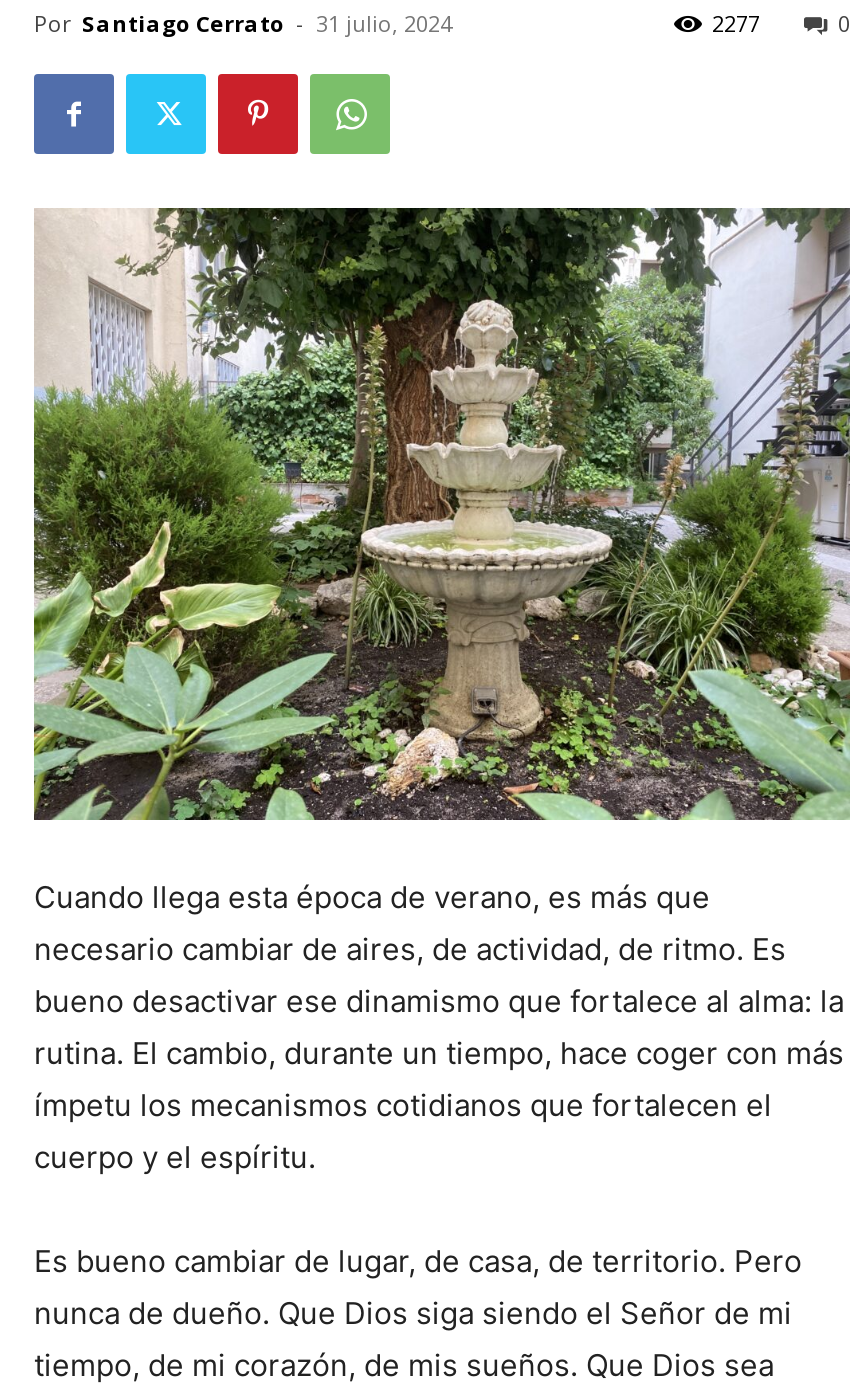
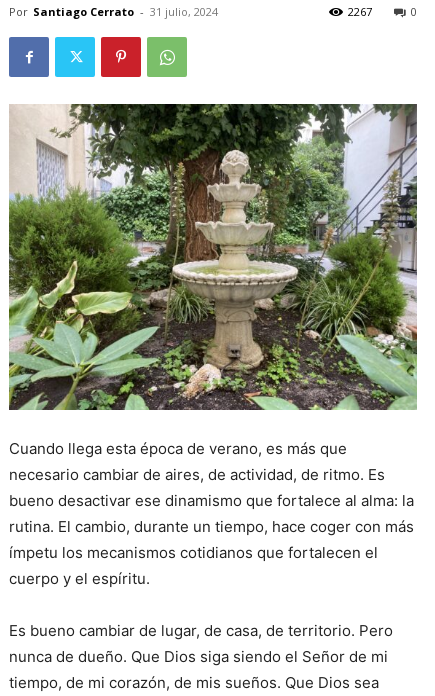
[712,8,760,38] 2277 -> [348,4,372,19] 2267

